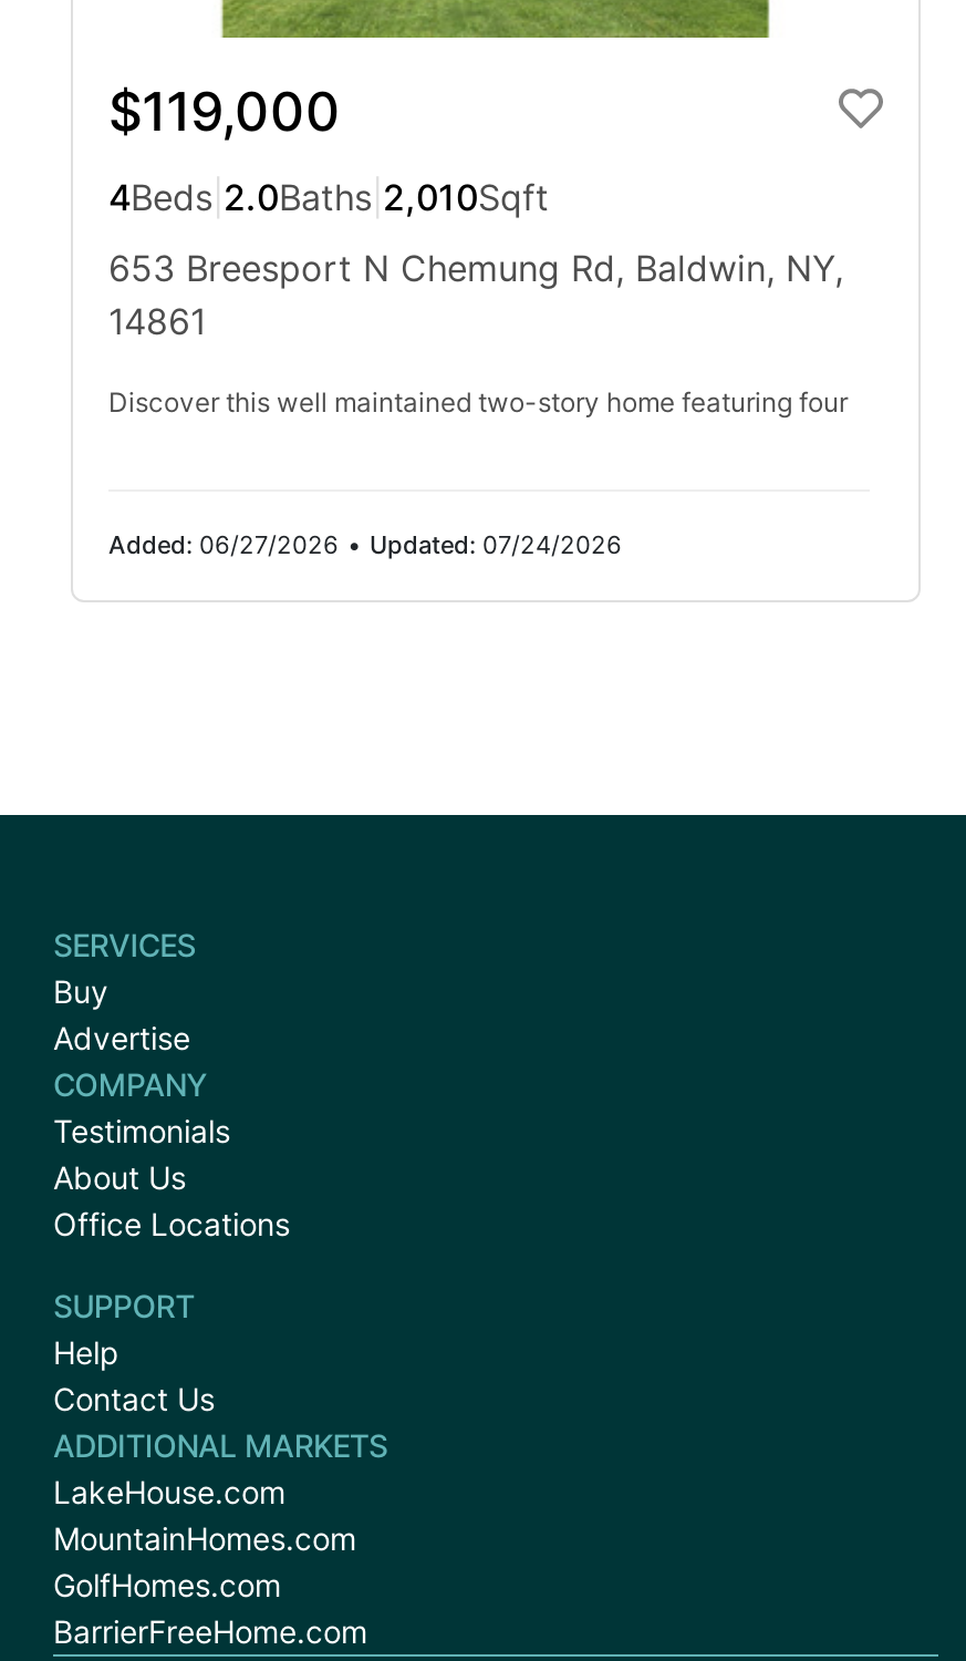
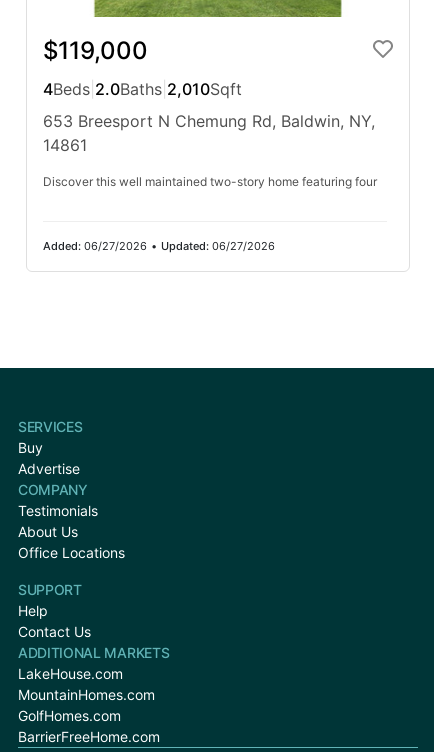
[108,529,622,560] Added: 06/27/2026 • Updated: 07/24/2026 -> [43,239,275,253] Added: 06/27/2026 • Updated: 06/27/2026

